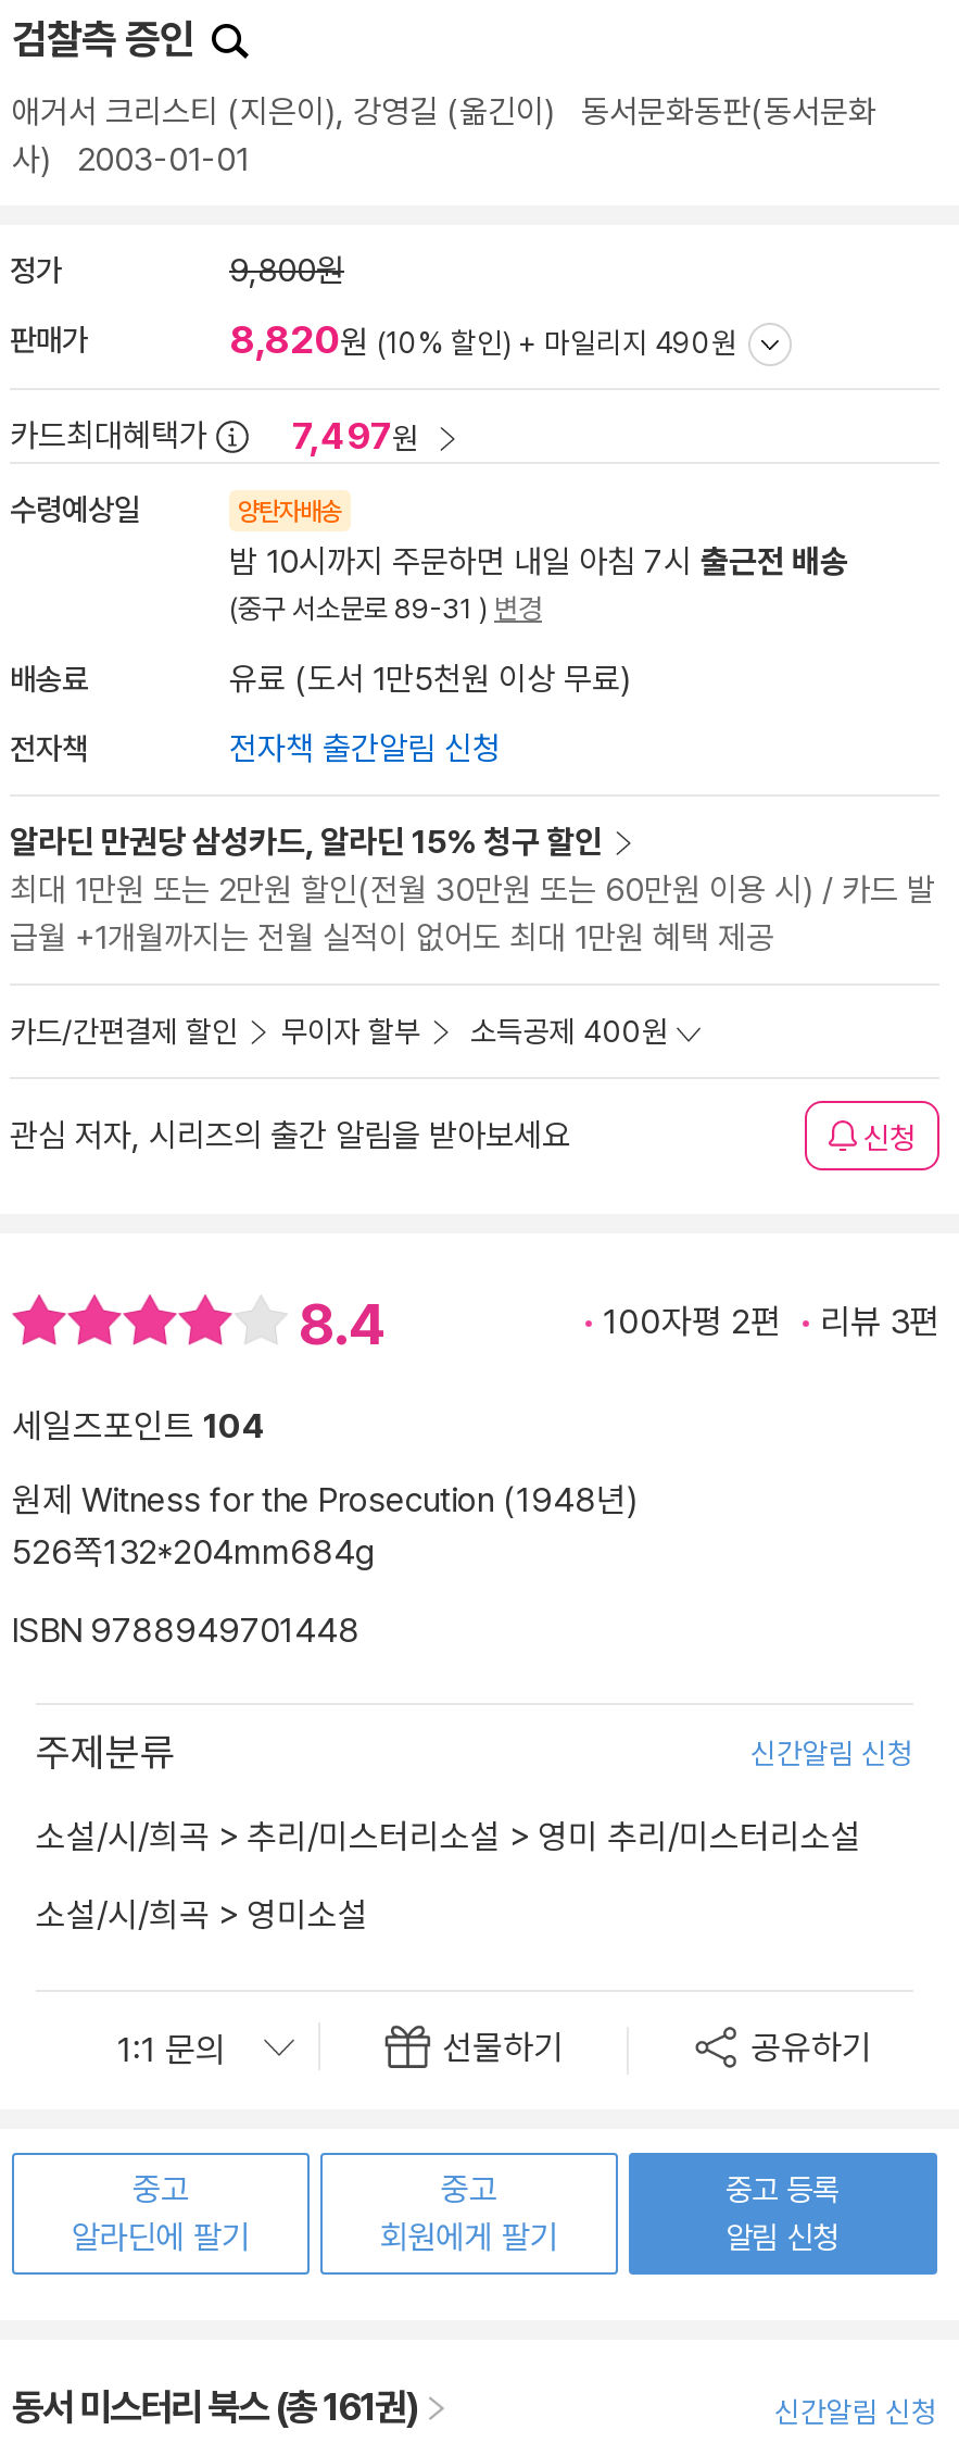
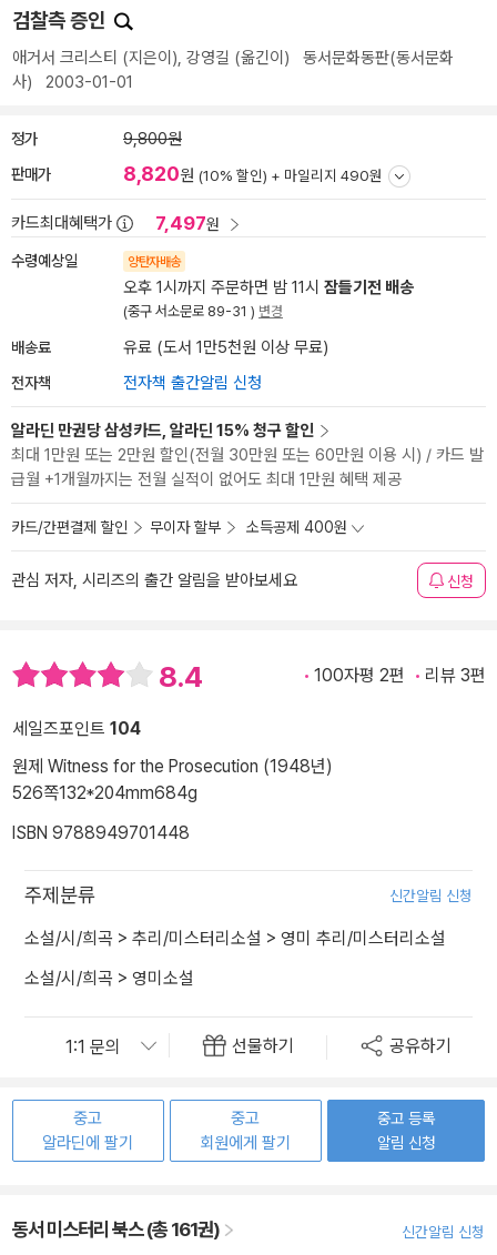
[229,542,848,581] 밤 10시까지 주문하면 내일 아침 7시 출근전 배송 -> [123,277,414,297] 오후 1시까지 주문하면 밤 11시 잠들기전 배송

